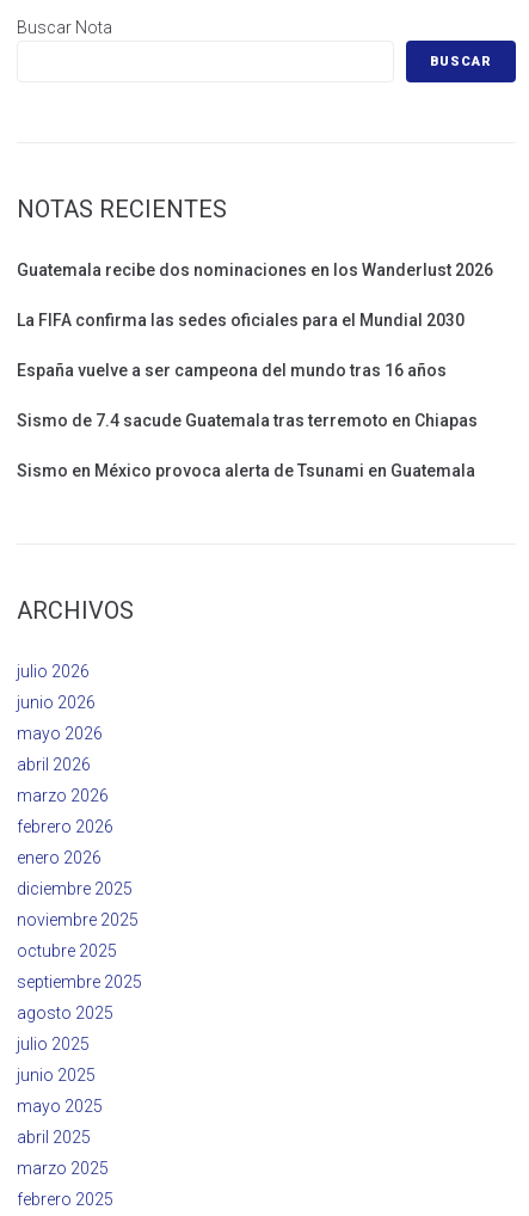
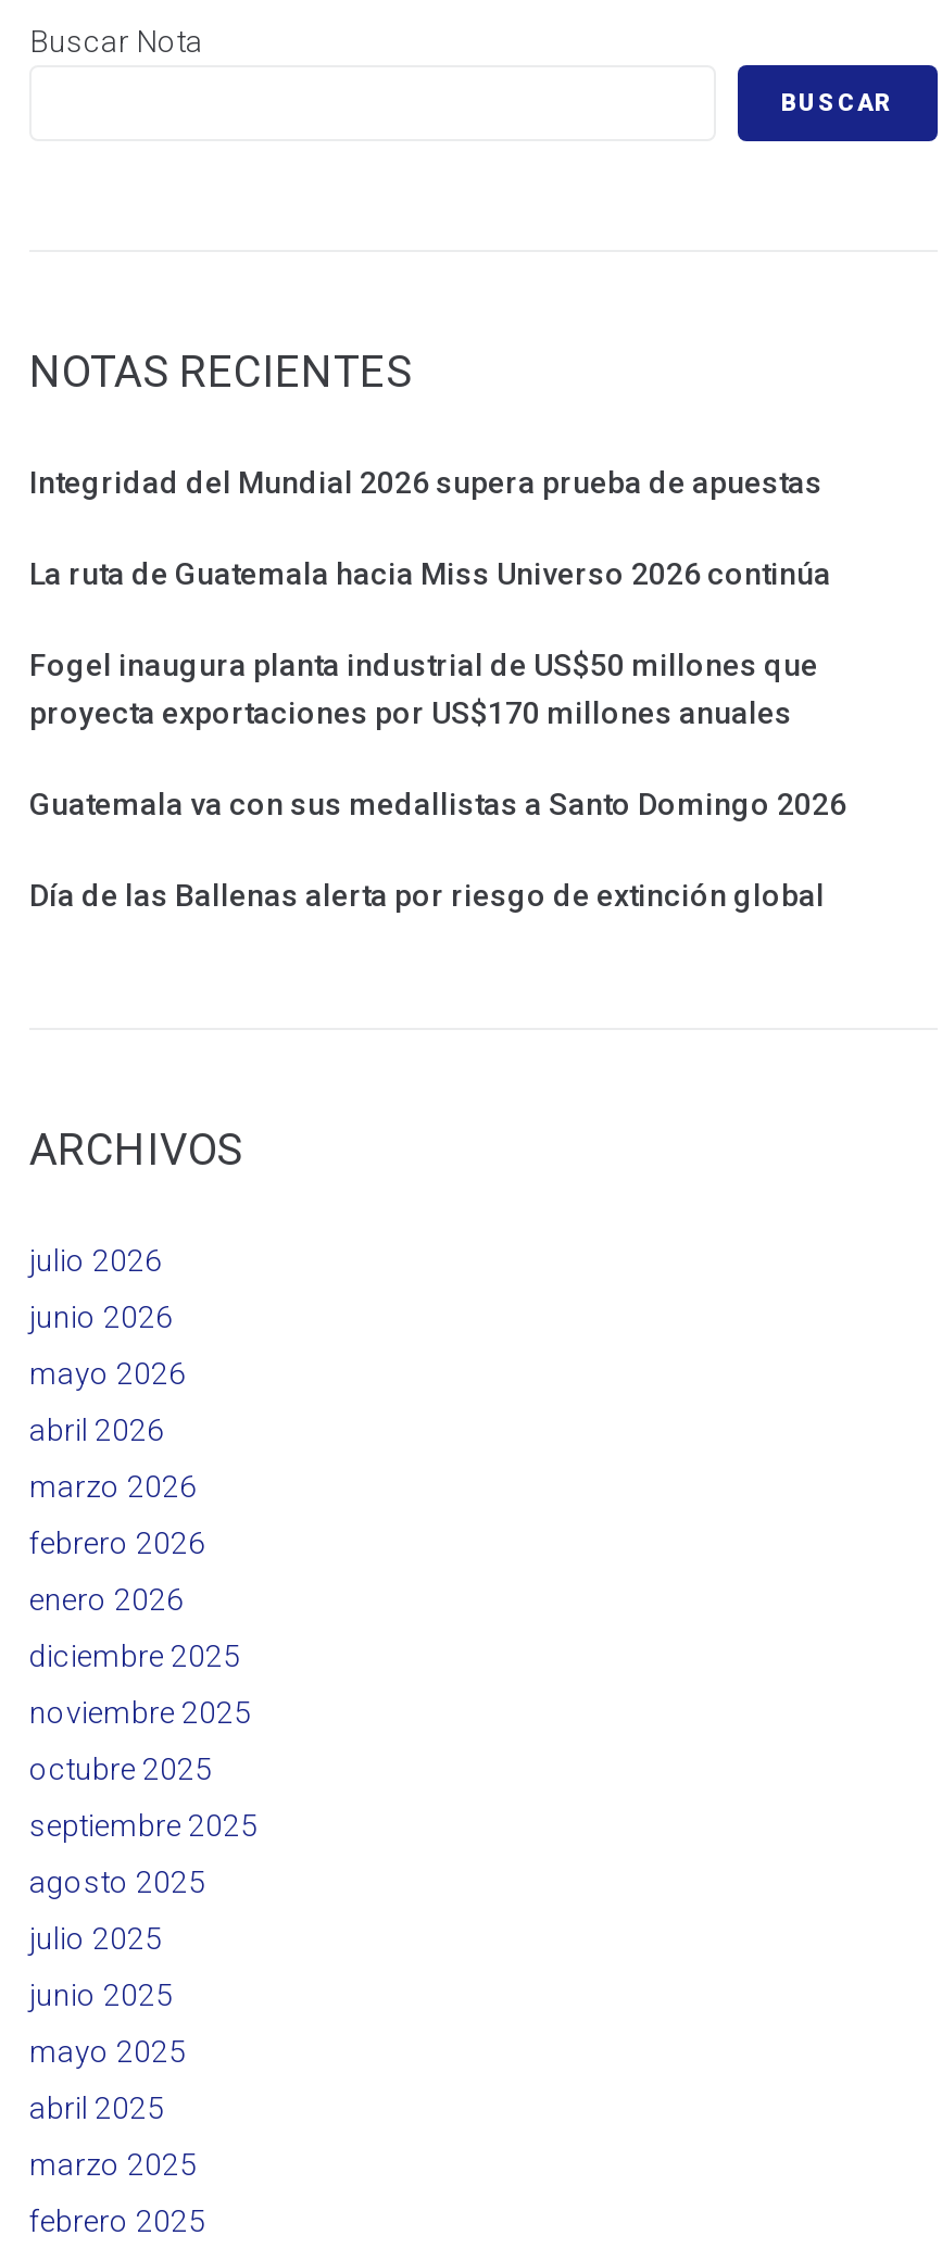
[17,261,493,280] Guatemala recibe dos nominaciones en los Wanderlust 2026 -> [29,464,822,499] Integridad del Mundial 2026 supera prueba de apuestas
[17,311,465,330] La FIFA confirma las sedes oficiales para el Mundial 2030 -> [29,556,831,590] La ruta de Guatemala hacia Miss Universo 2026 continúa
[17,361,447,380] España vuelve a ser campeona del mundo tras 16 años -> [29,647,818,729] Fogel inaugura planta industrial de US$50 millones que | proyecta exportaciones por US$170 millones anuales
[17,411,478,430] Sismo de 7.4 sacude Guatemala tras terremoto en Chiapas -> [29,786,846,821] Guatemala va con sus medallistas a Santo Domingo 2026
[17,461,475,480] Sismo en México provoca alerta de Tsunami en Guatemala -> [29,877,825,912] Día de las Ballenas alerta por riesgo de extinción global

